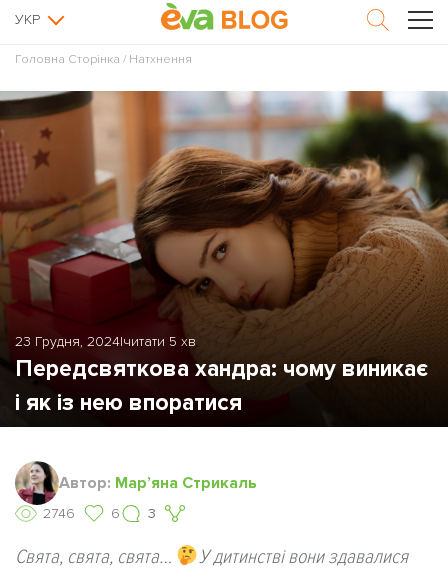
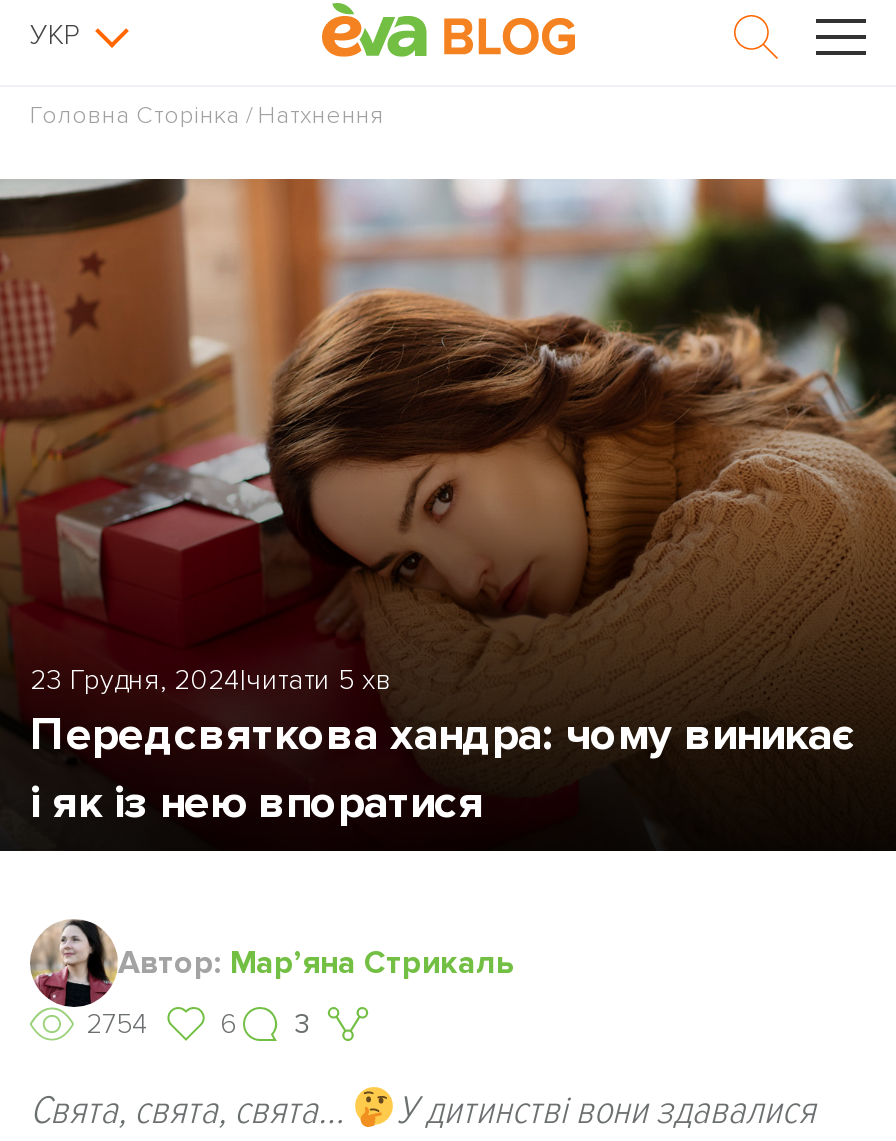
[43,504,75,521] 2746 -> [86,1006,148,1040] 2754

